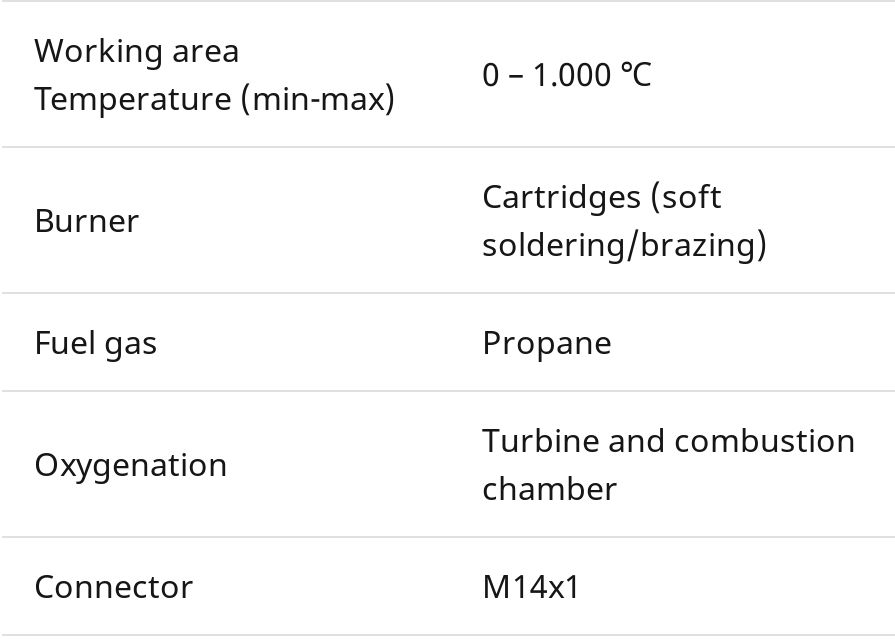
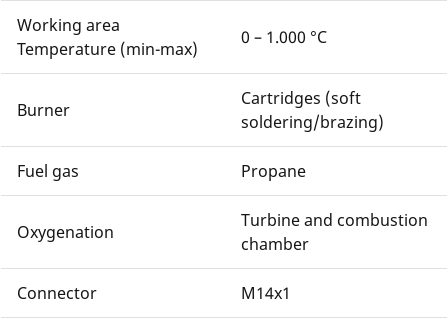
[482,52,652,96] 0 – 1.000 ℃ -> [241,26,327,48] 0 – 1.000 °C

